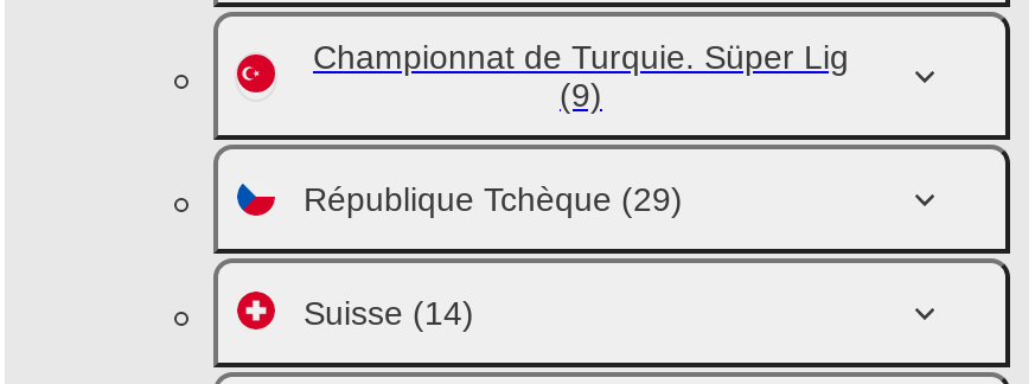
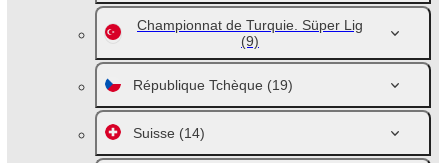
[304,180,683,218] République Tchèque (29) -> [133,77,293,93] République Tchèque (19)

